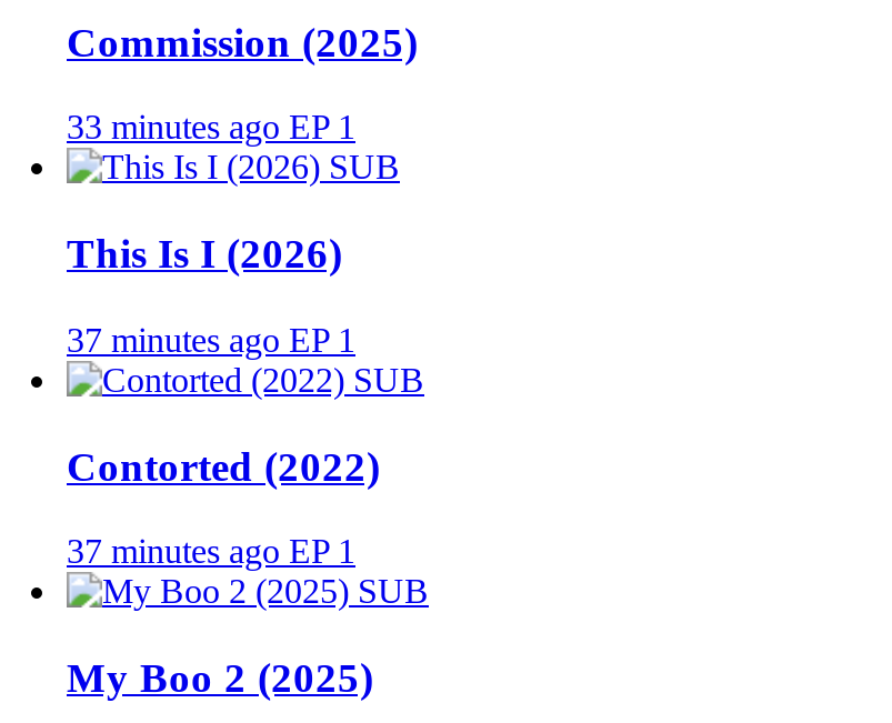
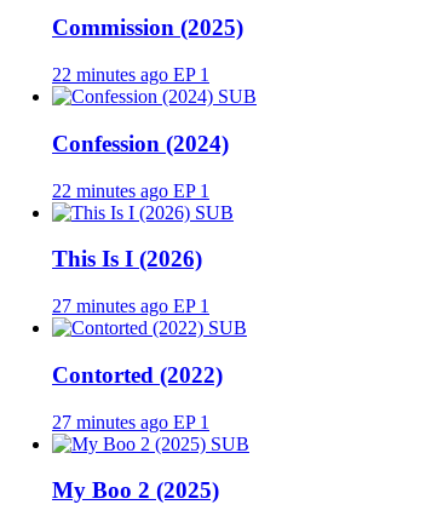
[67,108,355,146] 33 minutes ago EP 1 -> [52,64,257,201] 22 minutes ago EP 1 | SUB | Confession (2024) | 22 minutes ago EP 1
[67,320,355,358] 37 minutes ago EP 1 -> [52,296,209,316] 27 minutes ago EP 1
[67,532,355,570] 37 minutes ago EP 1 -> [52,411,209,432] 27 minutes ago EP 1

